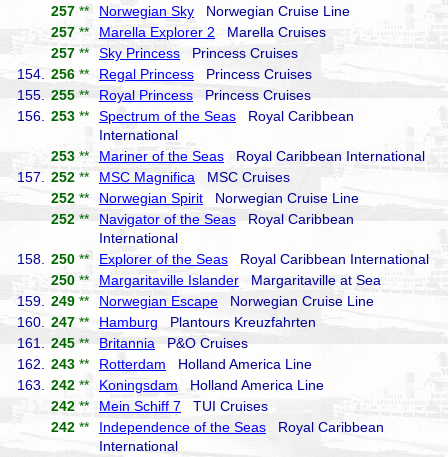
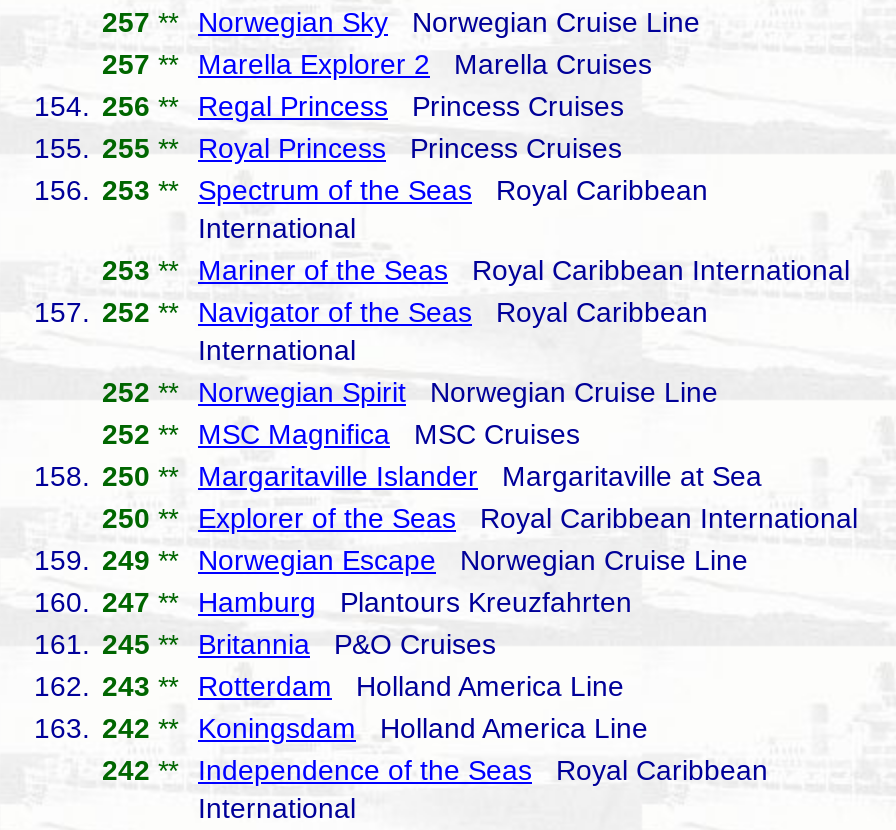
[51,45,298,61] 257 ** Sky Princess Princess Cruises -> none
[17,169,290,185] 157. 252 ** MSC Magnifica MSC Cruises -> [34,296,708,366] 157. 252 ** Navigator of the Seas Royal Caribbean | International
[17,211,429,288] 252 ** Navigator of the Seas Royal Caribbean | International | 158. 250 ** Explorer of the Seas Royal Caribbean International | 250 ** Margaritaville Islander Margaritaville at Sea -> [34,418,858,534] 252 ** MSC Magnifica MSC Cruises | 158. 250 ** Margaritaville Islander Margaritaville at Sea | 250 ** Explorer of the Seas Royal Caribbean International
[51,398,268,414] 242 ** Mein Schiff 7 TUI Cruises -> none

